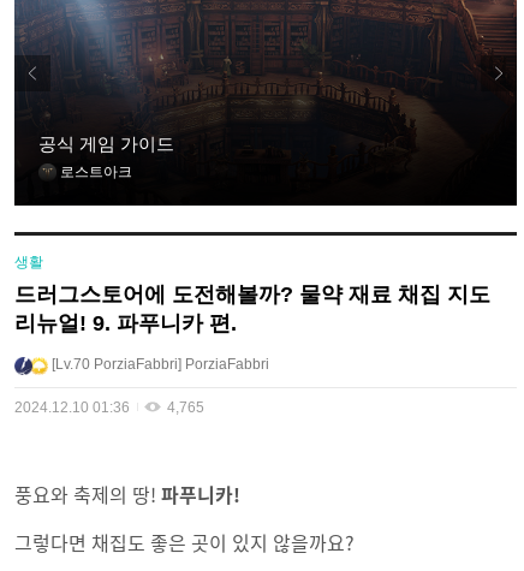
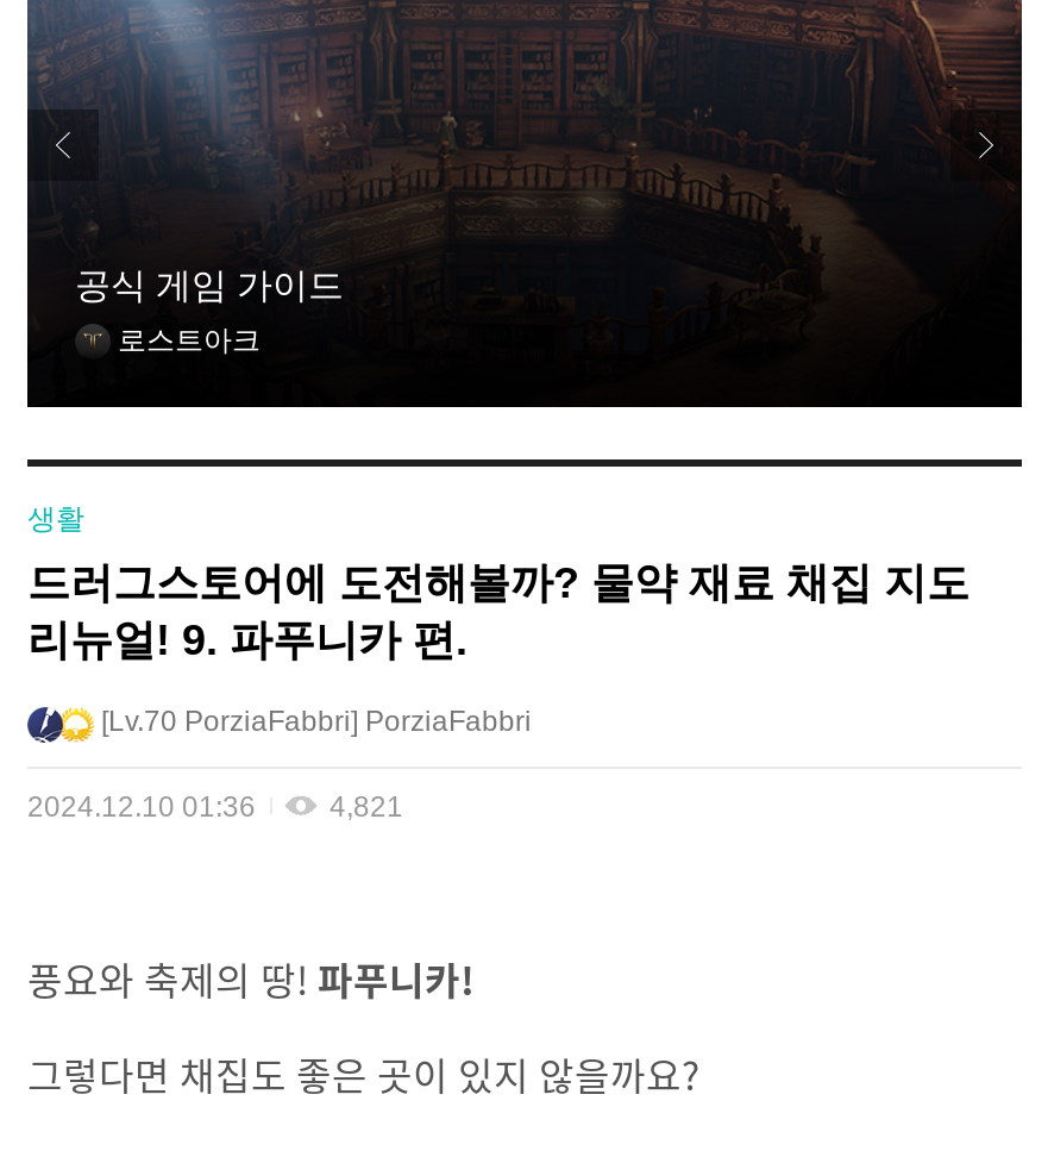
[167,400,204,416] 4,765 -> [330,791,403,825] 4,821

